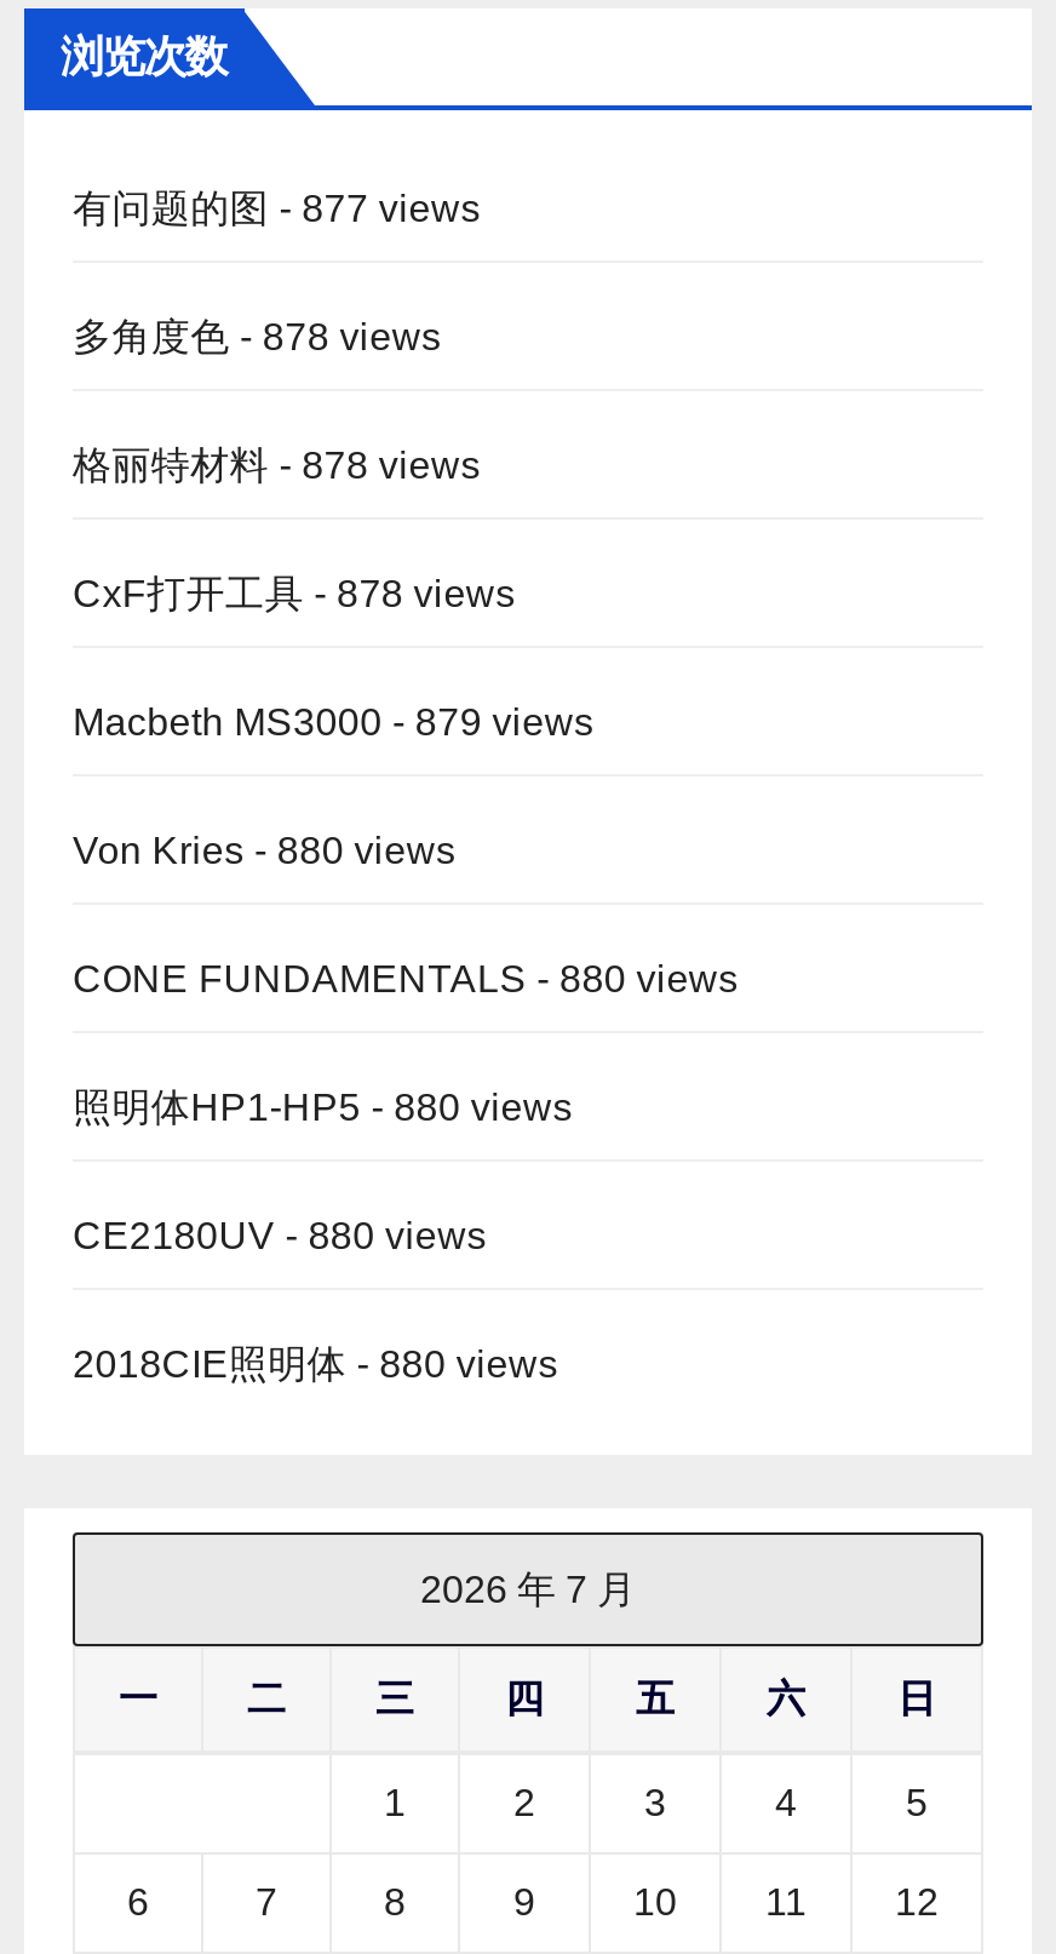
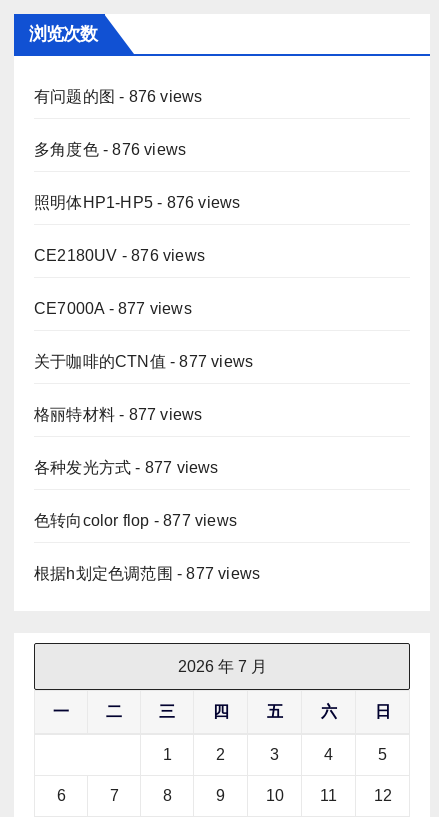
[73,188,481,229] 有问题的图- 877 views -> [34,88,202,105] 有问题的图- 876 views
[73,317,441,358] 多角度色- 878 views -> [34,141,186,158] 多角度色- 876 views
[73,445,481,486] 格丽特材料- 878 views -> [34,194,240,211] 照明体HP1-HP5 - 876 views
[73,573,515,615] CxF打开工具- 878 views -> [34,247,205,264] CE2180UV - 876 views
[73,702,594,743] Macbeth MS3000 - 879 views -> [34,300,192,317] CE7000A - 877 views
[73,830,456,871] Von Kries - 880 views -> [34,353,253,370] 关于咖啡的CTN值- 877 views
[73,959,738,1000] CONE FUNDAMENTALS - 880 views -> [34,406,202,423] 格丽特材料- 877 views
[73,1087,573,1128] 照明体HP1-HP5 - 880 views -> [34,459,219,476] 各种发光方式- 877 views
[73,1216,487,1257] CE2180UV - 880 views -> [34,512,237,529] 色转向color flop - 877 views
[73,1344,558,1385] 2018CIE照明体- 880 views -> [34,565,260,582] 根据h划定色调范围- 877 views

